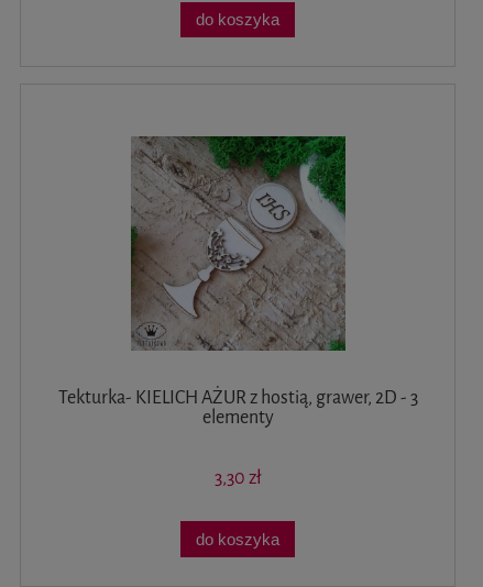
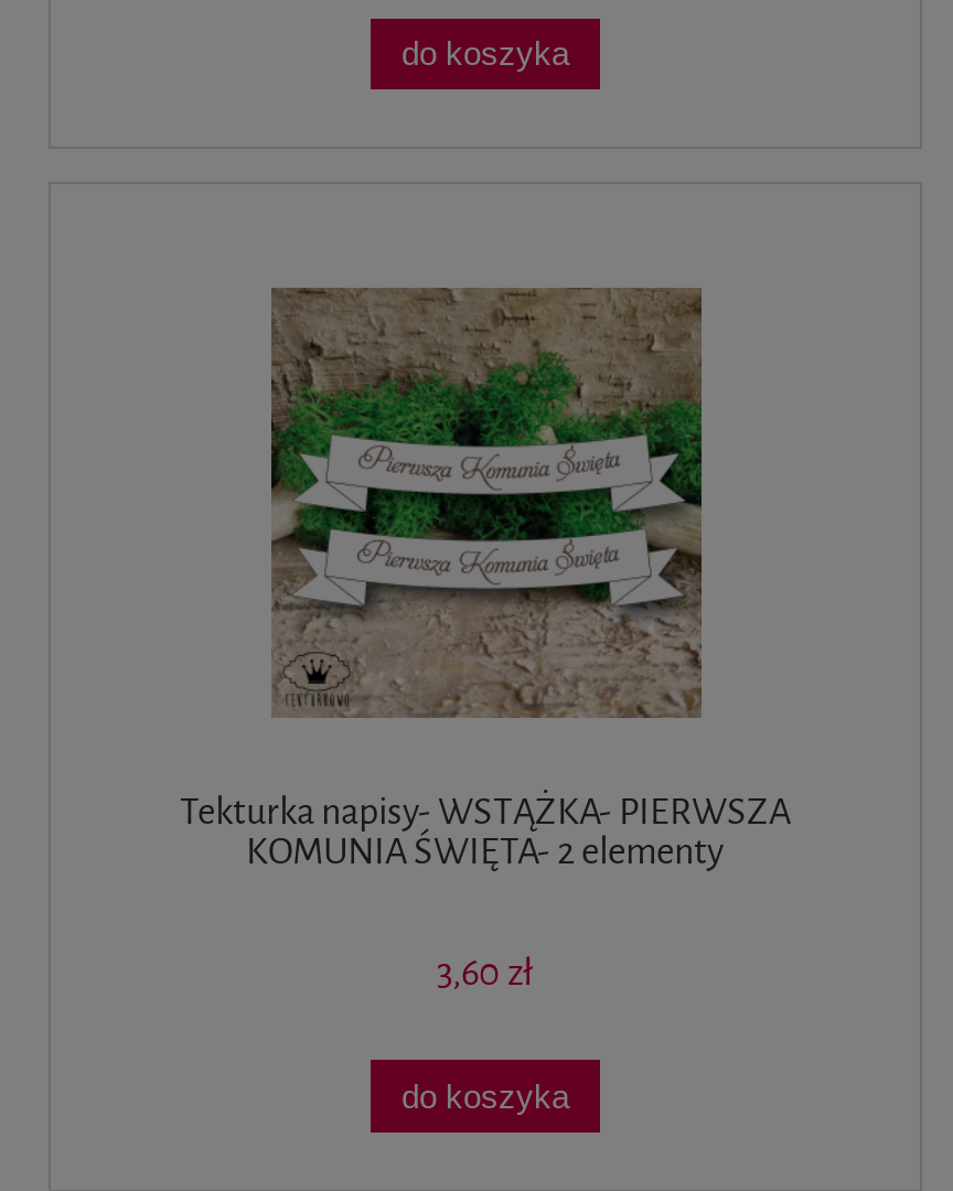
[58,135,418,428] [image] | Tekturka- KIELICH AŻUR z hostią, grawer, 2D - 3 | elementy -> [180,286,791,874] [image] | Tekturka napisy- WSTĄŻKA- PIERWSZA | KOMUNIA ŚWIĘTA- 2 elementy
[214,466,261,489] 3,30 zł -> [437,949,534,995] 3,60 zł

